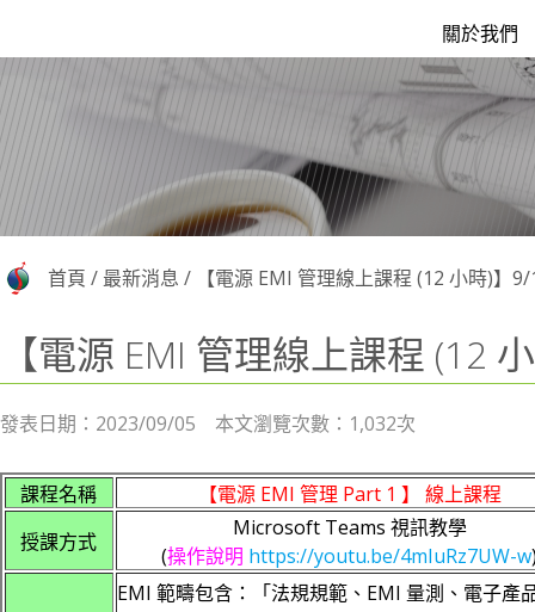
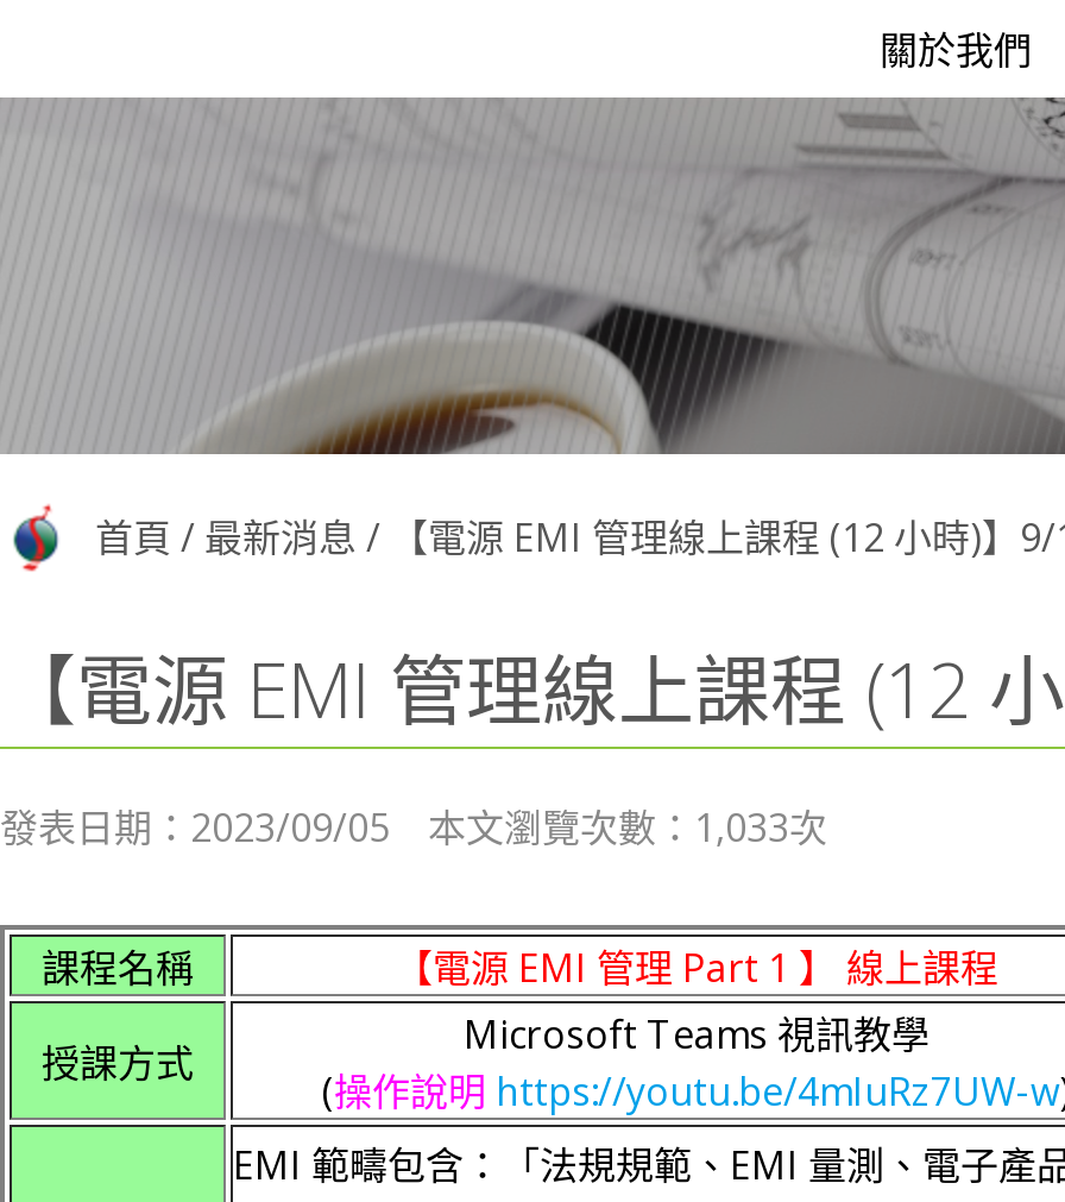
[0,410,416,437] 發表日期：2023/09/05 本文瀏覽次數：1,032次 -> [0,801,827,854] 發表日期：2023/09/05 本文瀏覽次數：1,033次

